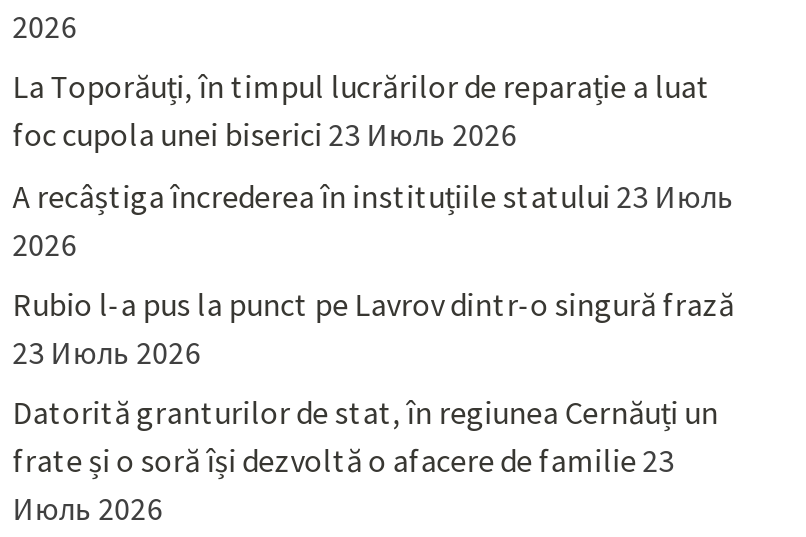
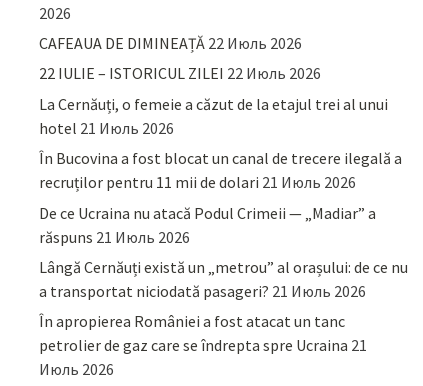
[12,66,734,480] La Toporăuți, în timpul lucrărilor de reparație a luat | foc cupola unei biserici 23 Июль 2026 | A recâștiga încrederea în instituțiile statului 23 Июль | 2026 | Rubio l-a pus la punct pe Lavrov dintr-o singură frază | 23 Июль 2026 | Datorită granturilor de stat, în regiunea Cernăuți un | frate și o soră își dezvoltă o afacere de familie 23 -> [39,33,408,355] CAFEAUA DE DIMINEAȚĂ 22 Июль 2026 | 22 IULIE – ISTORICUL ZILEI 22 Июль 2026 | La Cernăuți, o femeie a căzut de la etajul trei al unui | hotel 21 Июль 2026 | În Bucovina a fost blocat un canal de trecere ilegală a | recruților pentru 11 mii de dolari 21 Июль 2026 | De ce Ucraina nu atacă Podul Crimeii — „Madiar” a | răspuns 21 Июль 2026 | Lângă Cernăuți există un „metrou” al orașului: de ce nu | a transportat niciodată pasageri? 21 Июль 2026 | În apropierea României a fost atacat un tanc | petrolier de gaz care se îndrepta spre Ucraina 21

